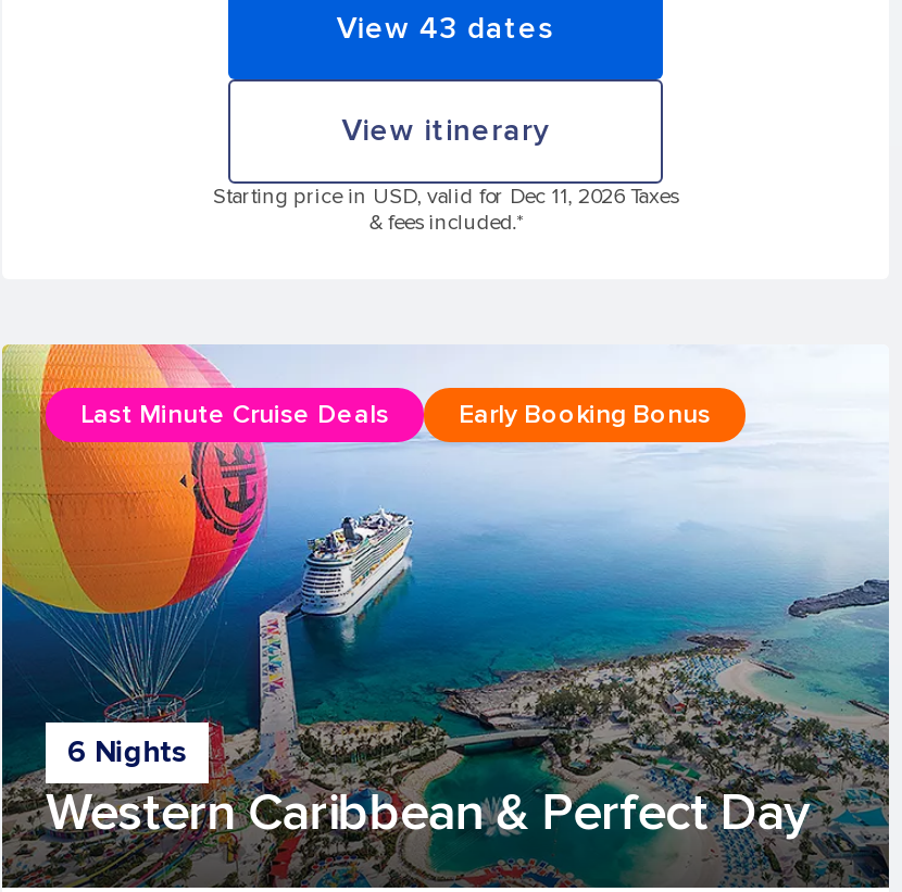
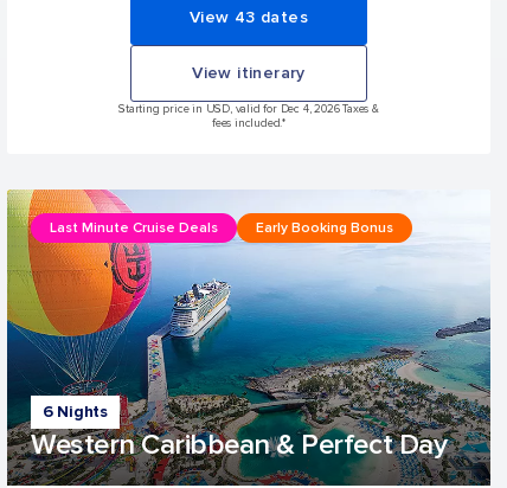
[213,183,678,235] Starting price in USD, valid for Dec 11, 2026 Taxes | & fees included.* -> [119,102,379,130] Starting price in USD, valid for Dec 4, 2026 Taxes & | fees included.*

